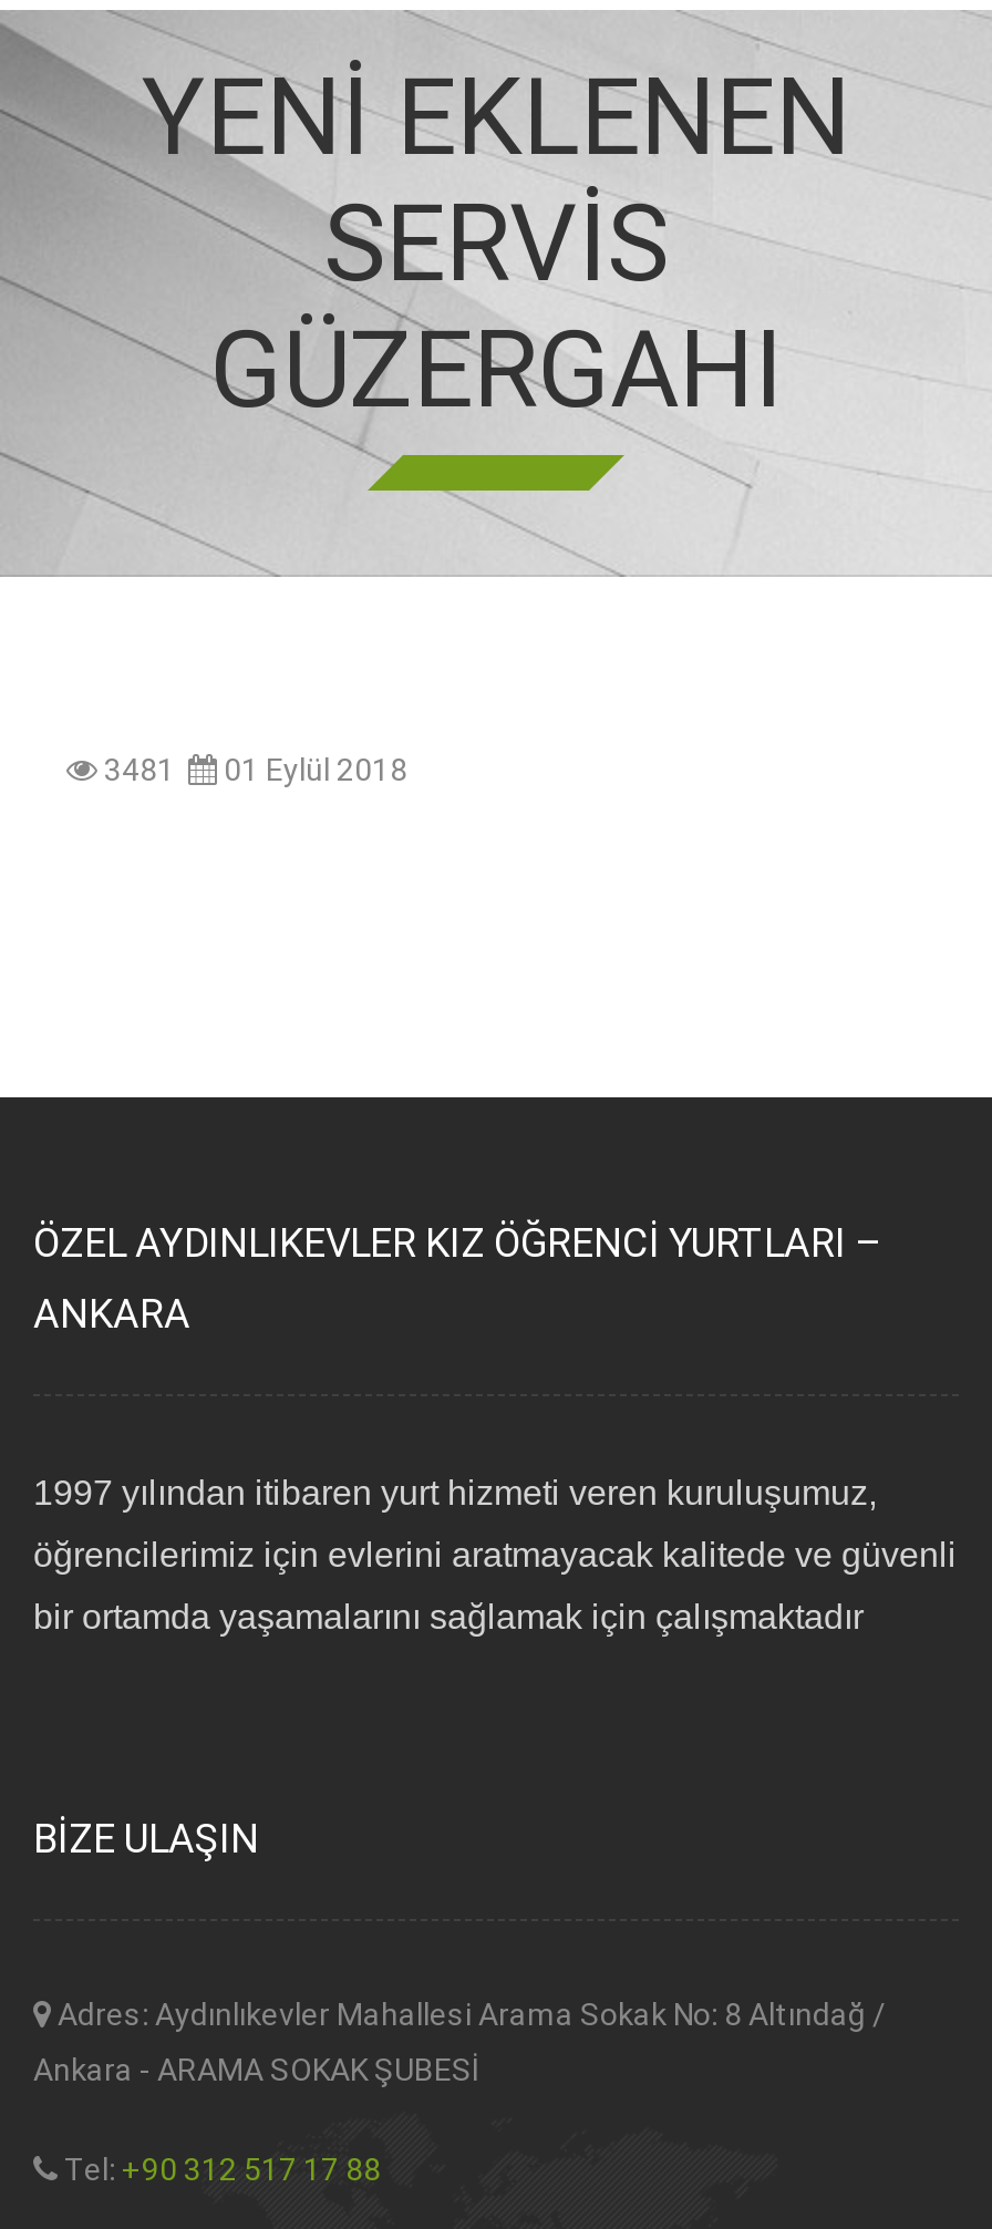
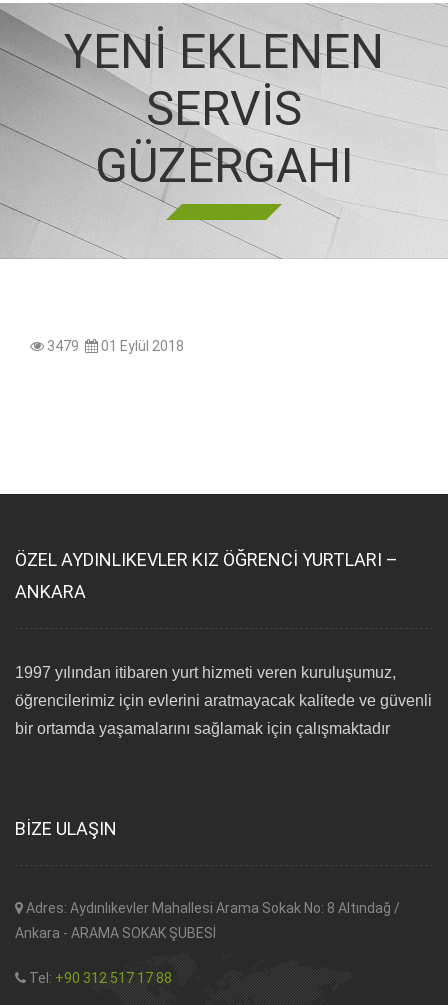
[104,751,407,787] 3481 01 Eylül 2018 -> [47,338,184,354] 3479 01 Eylül 2018

